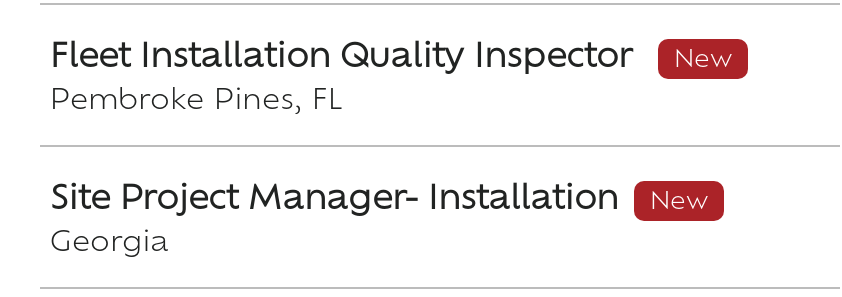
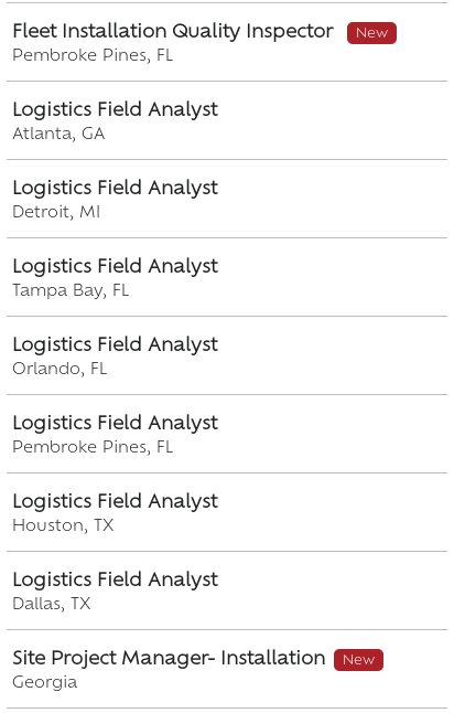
none -> [12,97,217,614] Logistics Field Analyst | Atlanta, GA | Logistics Field Analyst | Detroit, MI | Logistics Field Analyst | Tampa Bay, FL | Logistics Field Analyst | Orlando, FL | Logistics Field Analyst | Pembroke Pines, FL | Logistics Field Analyst | Houston, TX | Logistics Field Analyst | Dallas, TX

